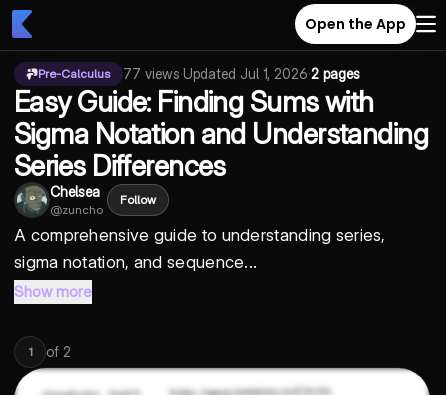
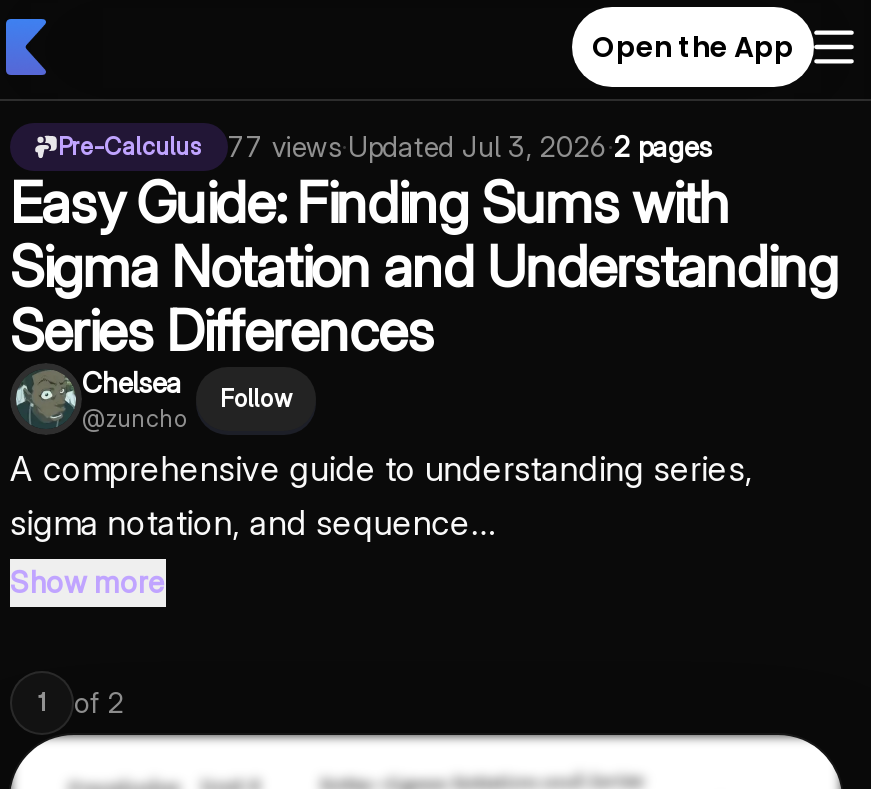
[123,65,360,82] 77 views · Updated Jul 1, 2026 · 2 pages -> [228,129,712,163] 77 views · Updated Jul 3, 2026 · 2 pages

